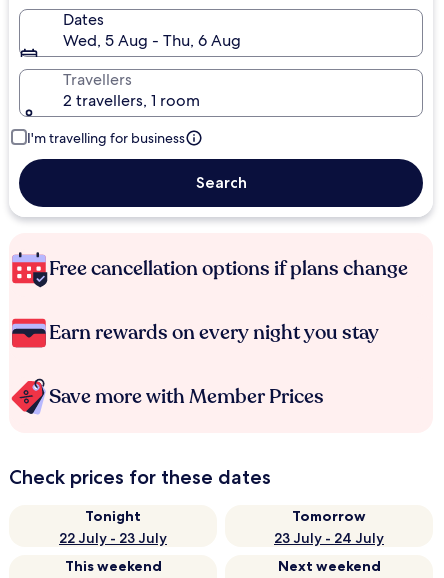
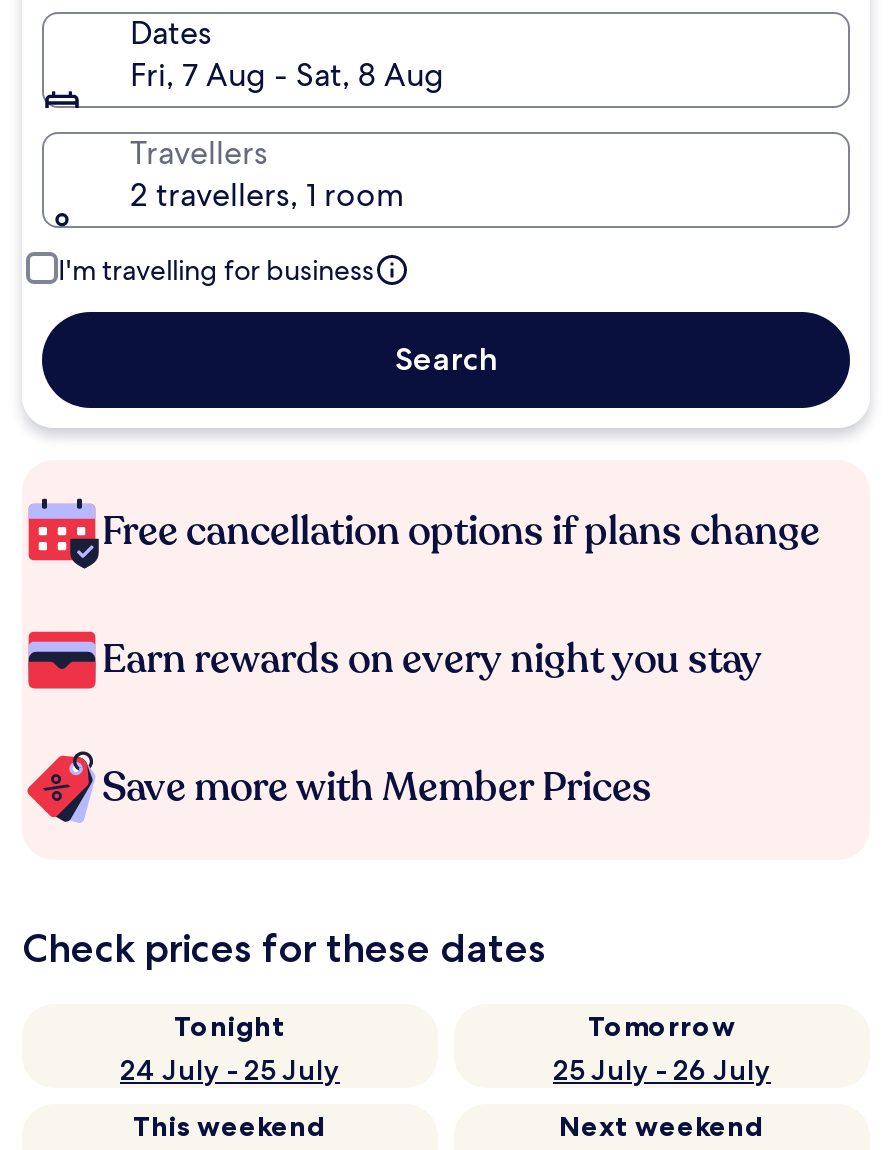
[63,30,241,51] Wed, 5 Aug - Thu, 6 Aug -> [130,54,444,96] Fri, 7 Aug - Sat, 8 Aug
[59,529,167,547] 22 July - 23 July -> [120,1052,340,1088] 24 July - 25 July
[274,529,384,547] 23 July - 24 July -> [553,1052,771,1088] 25 July - 26 July

